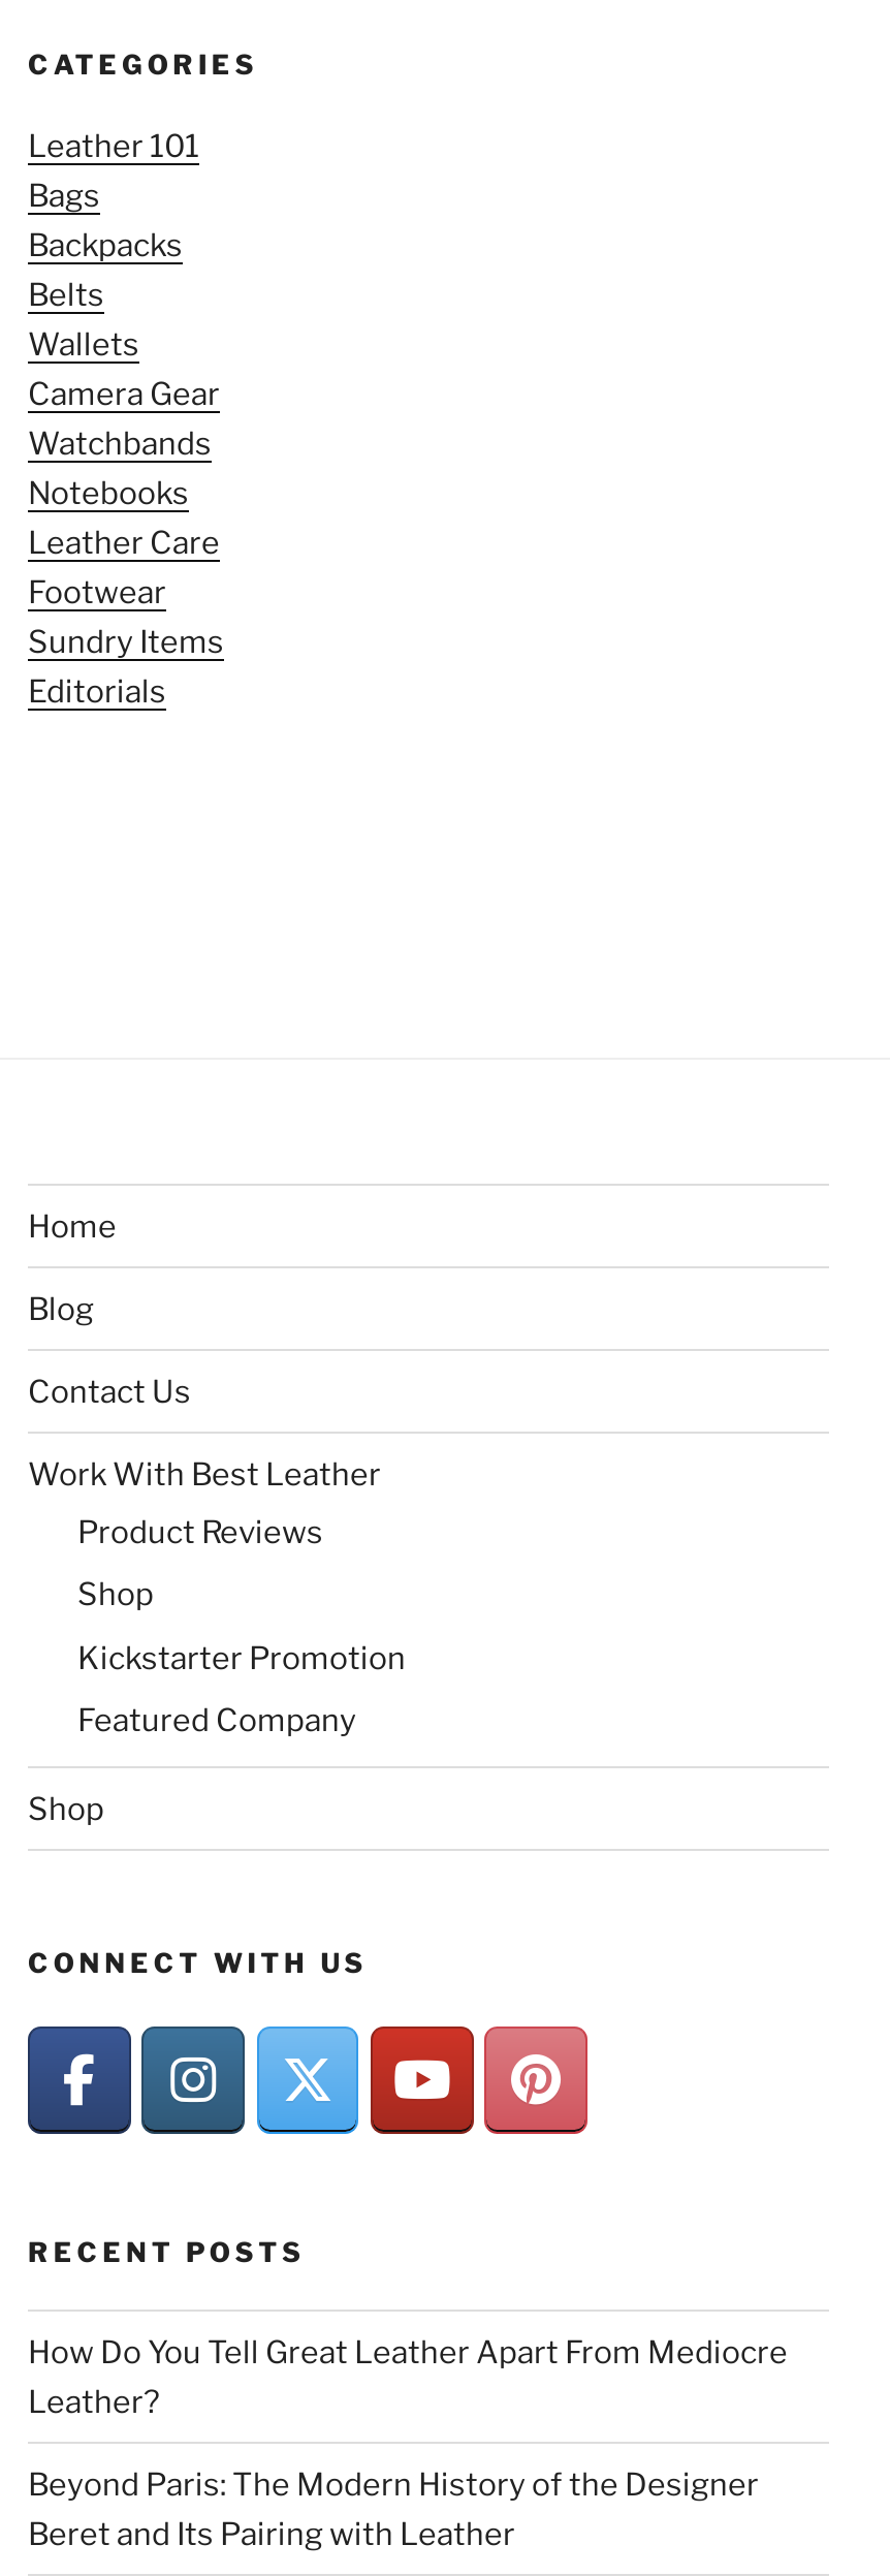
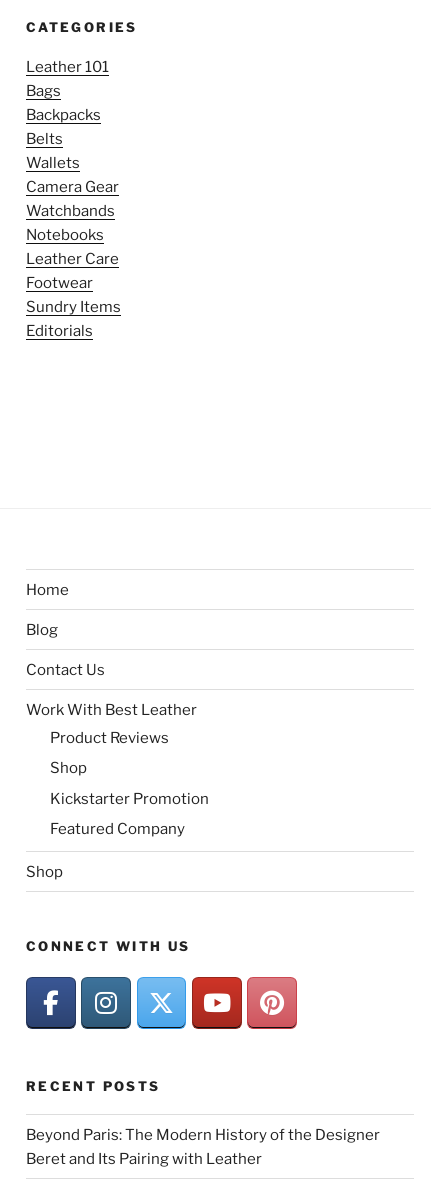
[28,2334,788,2420] How Do You Tell Great Leather Apart From Mediocre | Leather? -> none

